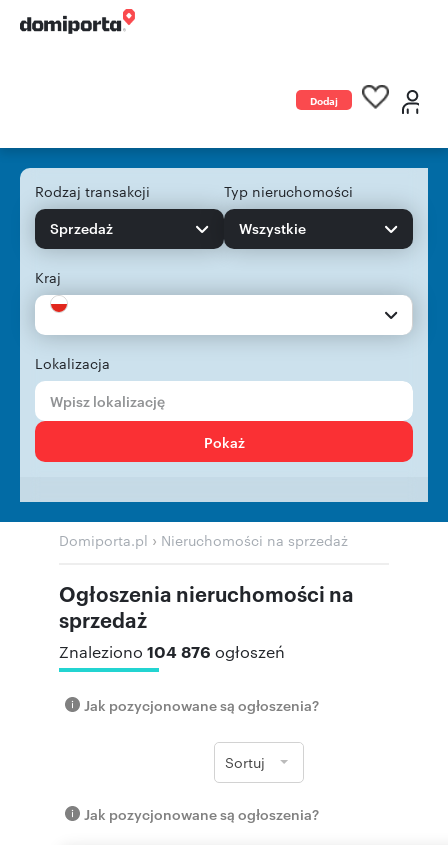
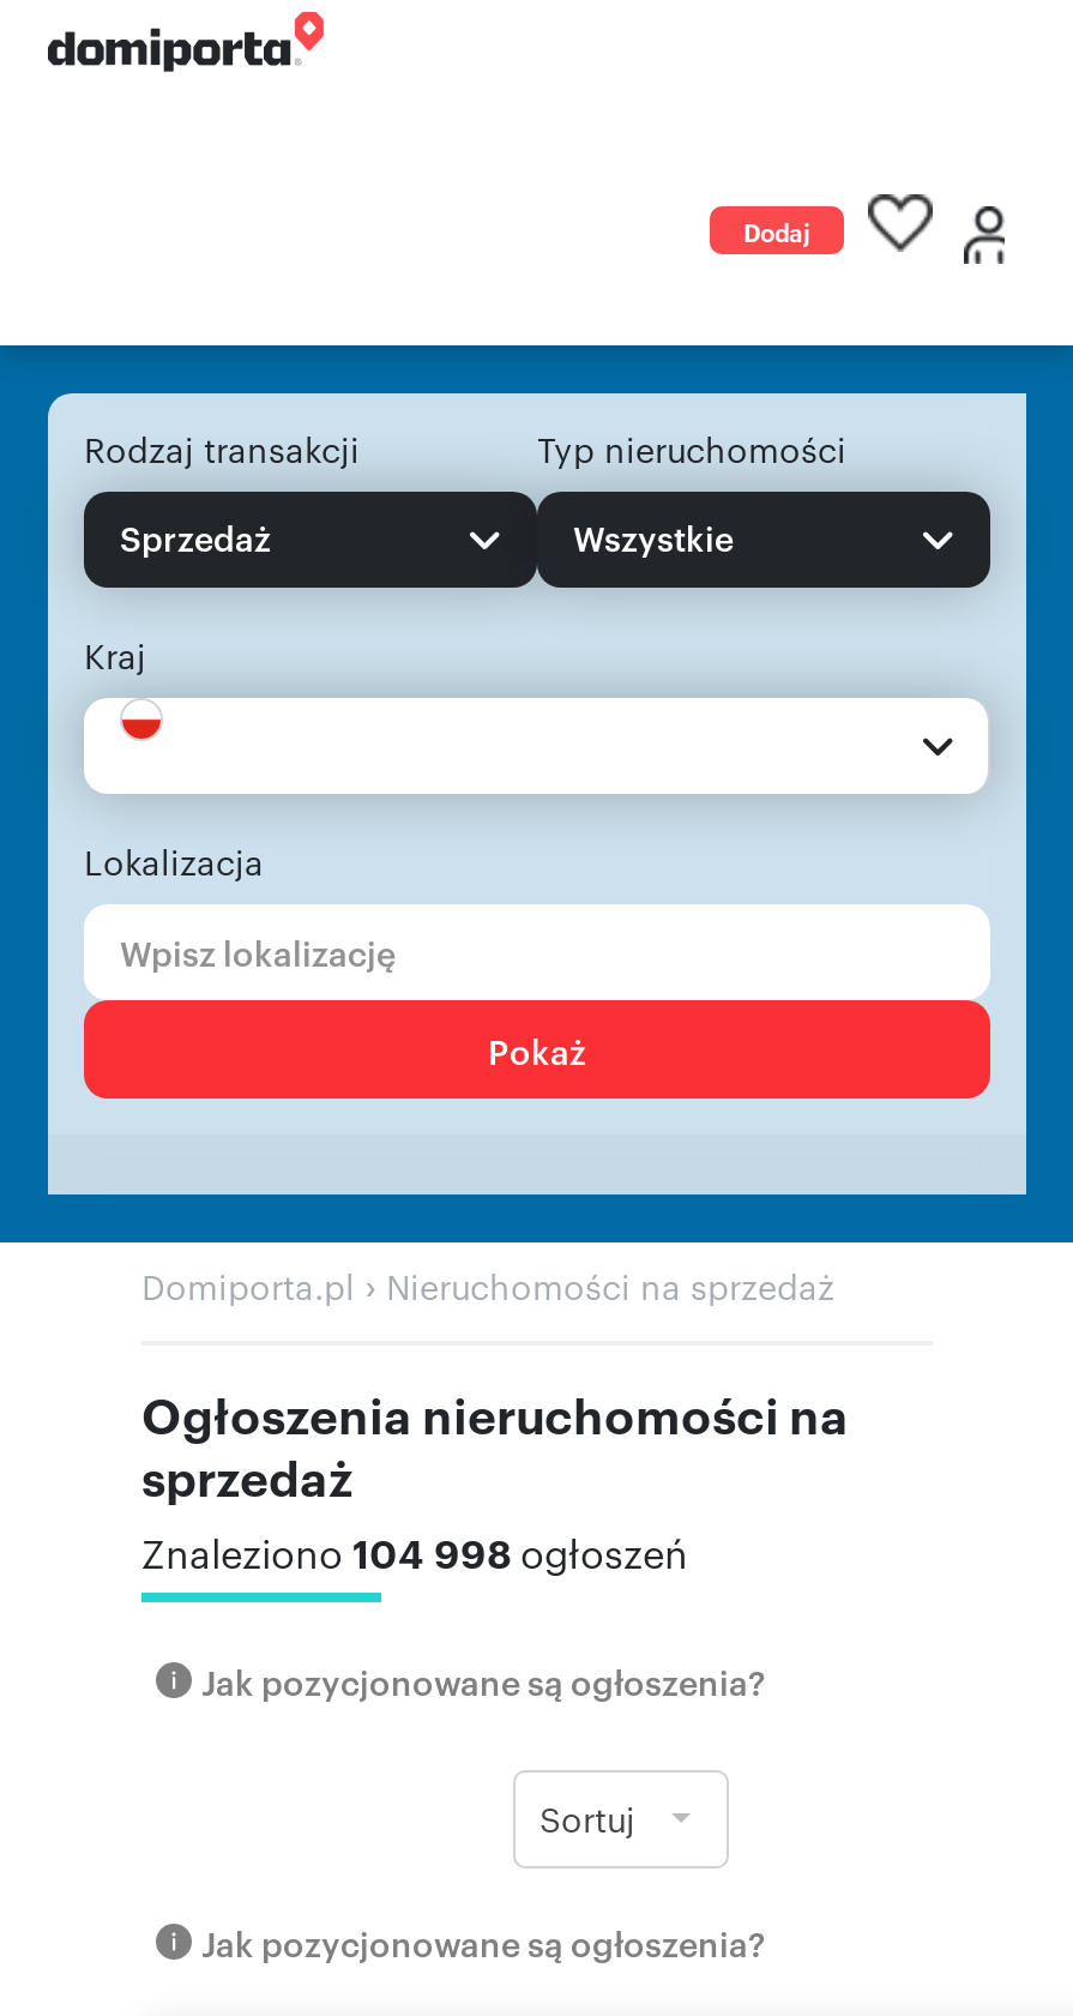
[59,640,285,662] Znaleziono 104 876 ogłoszeń -> [141,1525,688,1578] Znaleziono 104 998 ogłoszeń

